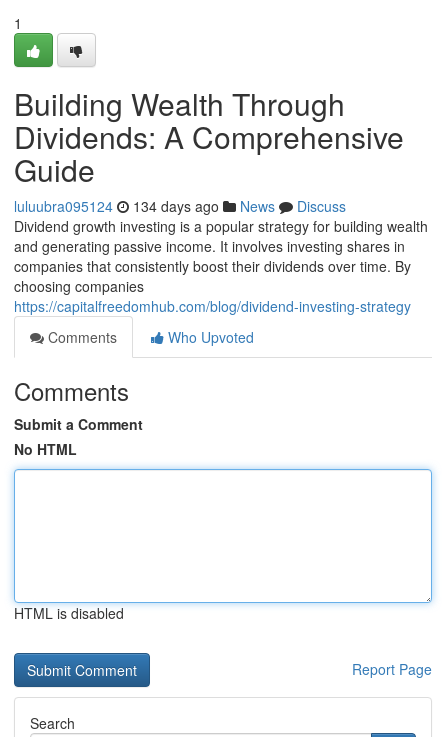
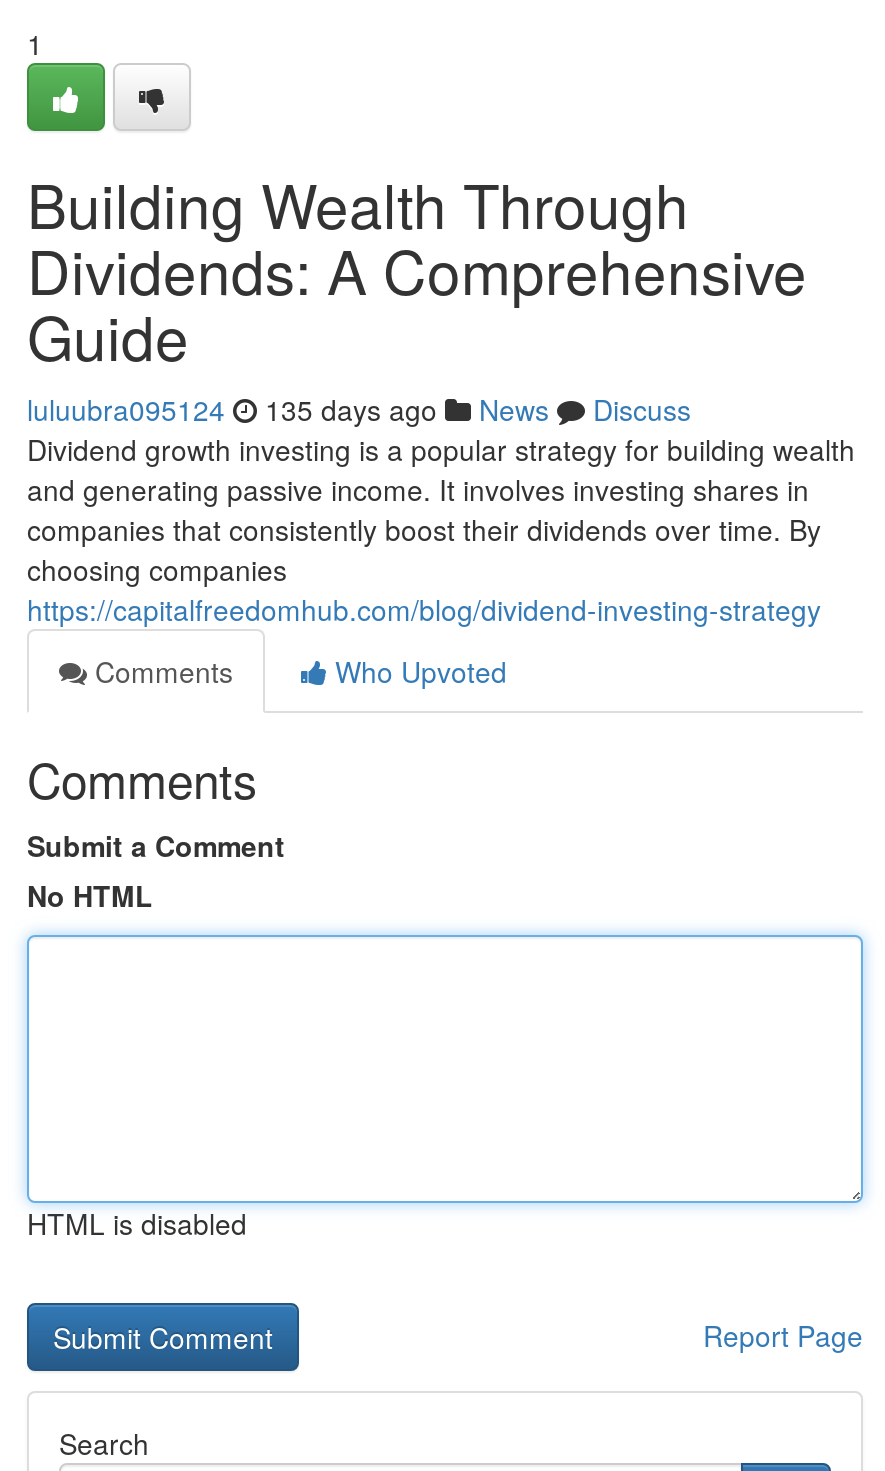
[14,196,346,216] luluubra095124 134 days ago News Discuss -> [27,389,691,429] luluubra095124 135 days ago News Discuss

